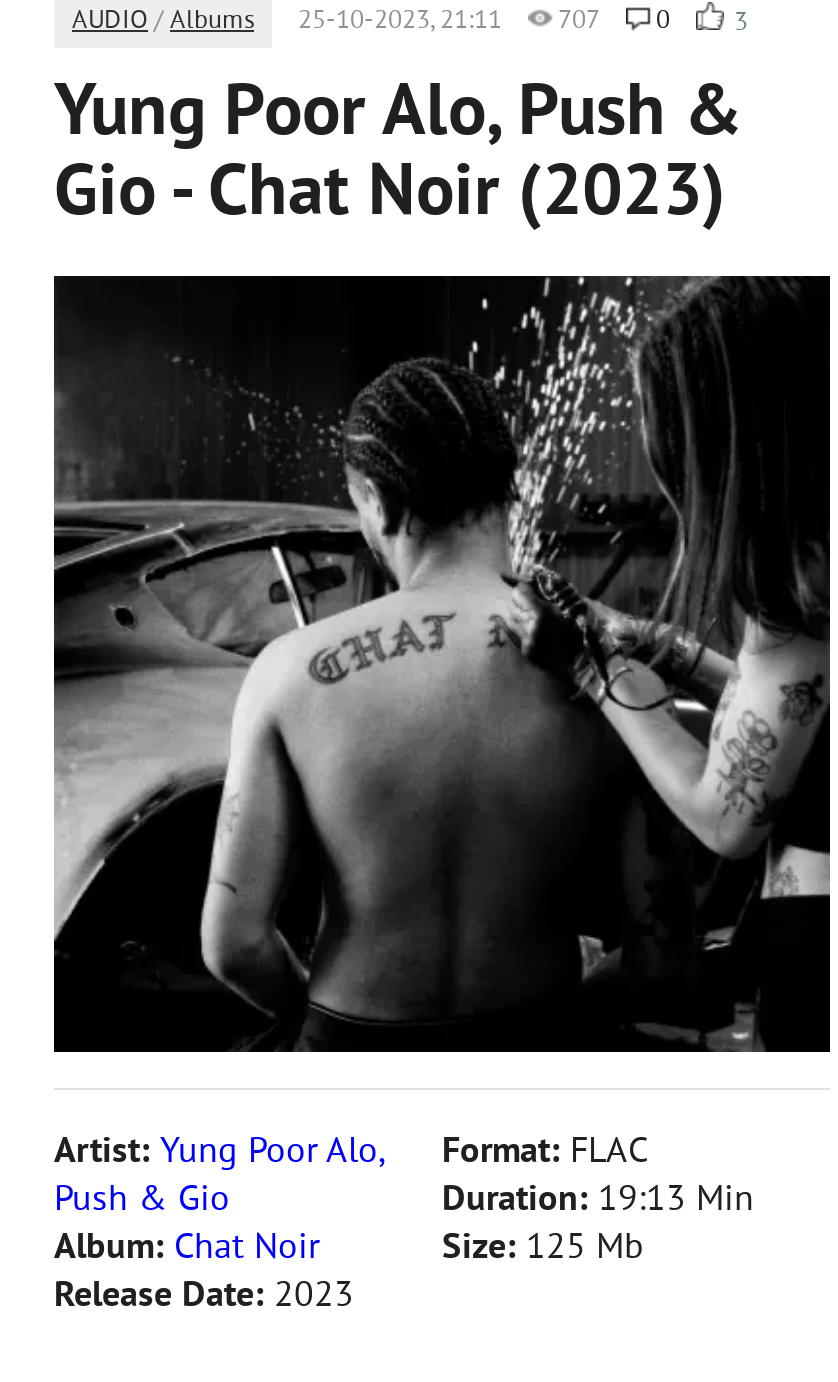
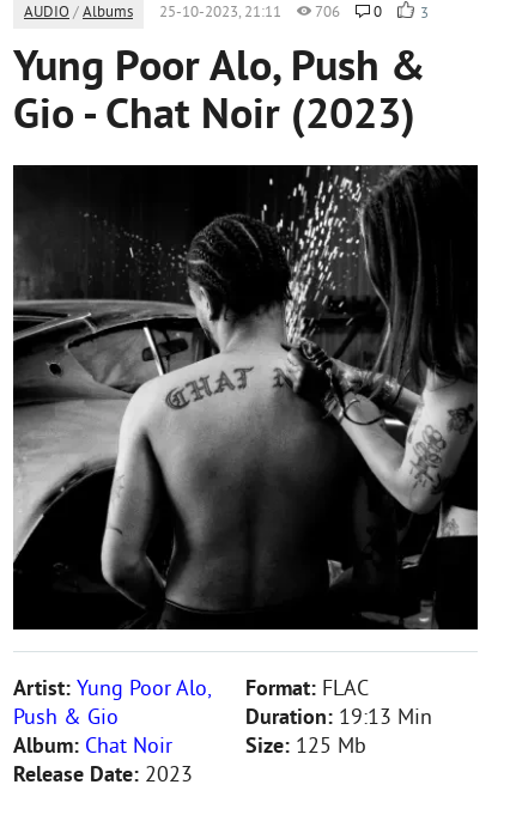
[72,6,748,40] AUDIO / Albums 25-10-2023, 21:11 707 0 3 -> [24,4,429,24] AUDIO / Albums 25-10-2023, 21:11 706 0 3

